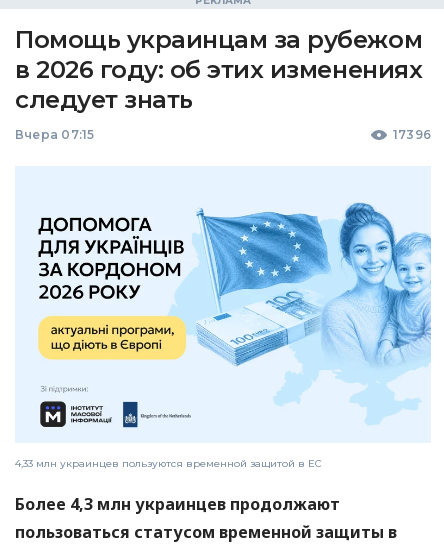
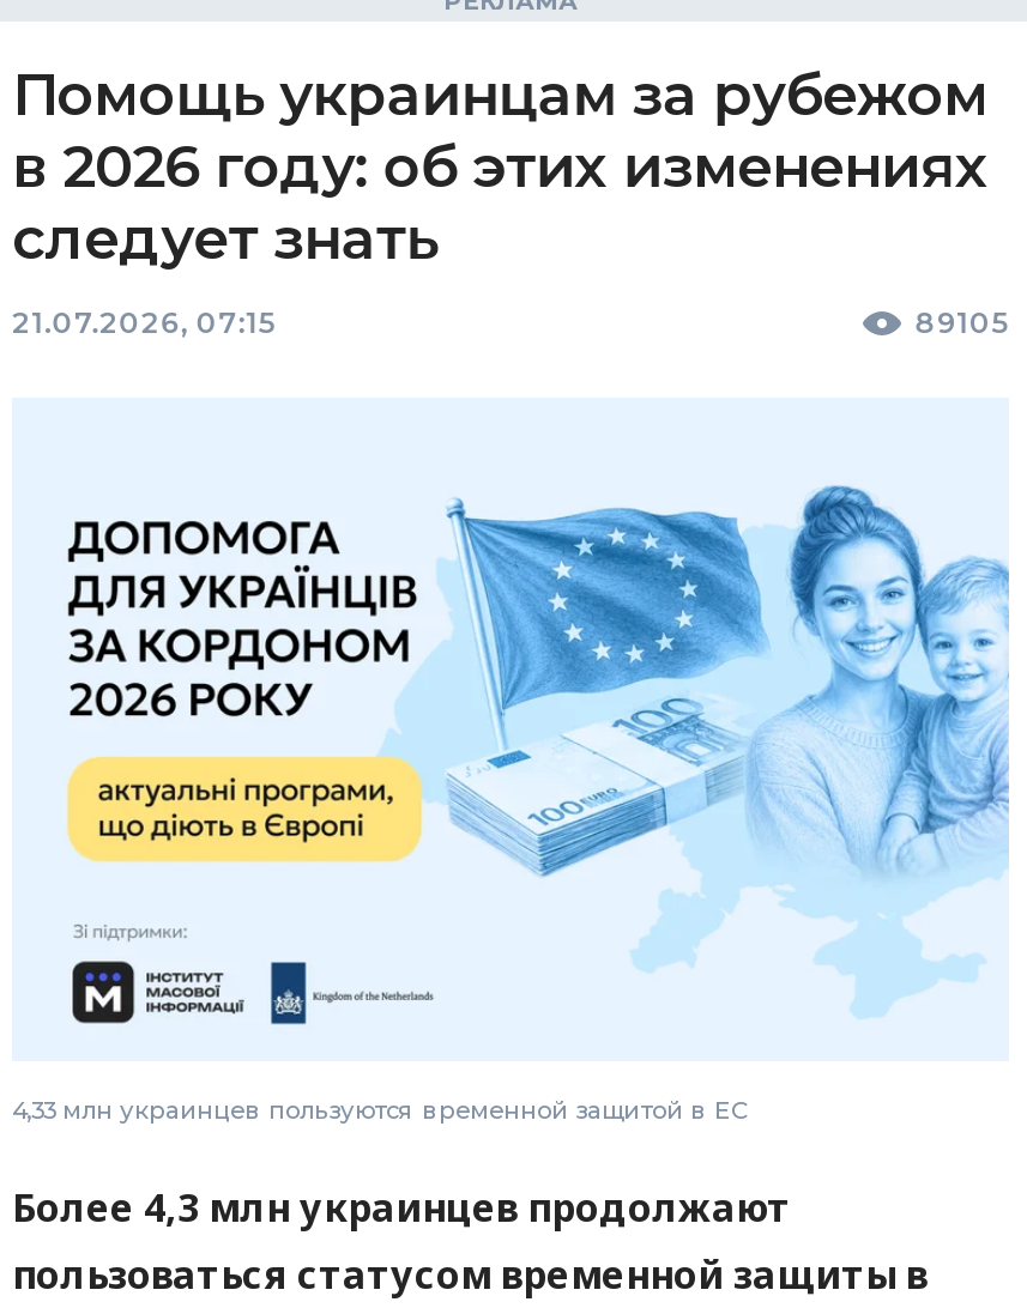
[15,127,431,142] Вчера 07:15 | 17396 -> [12,303,1009,339] 21.07.2026, 07:15 | 89105

